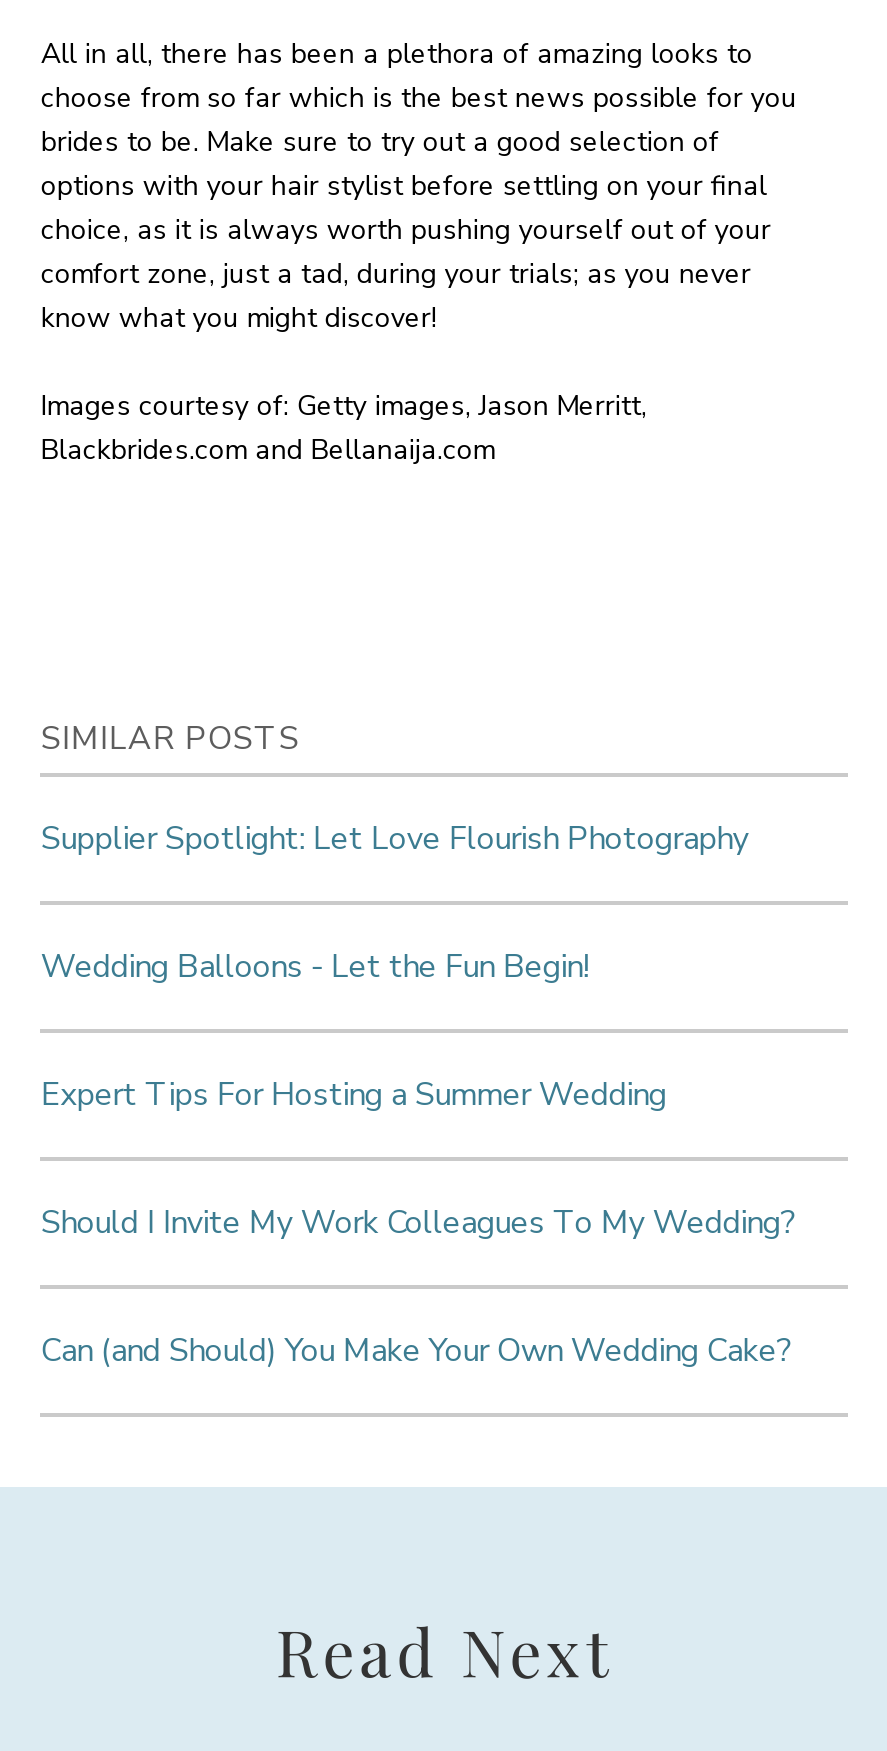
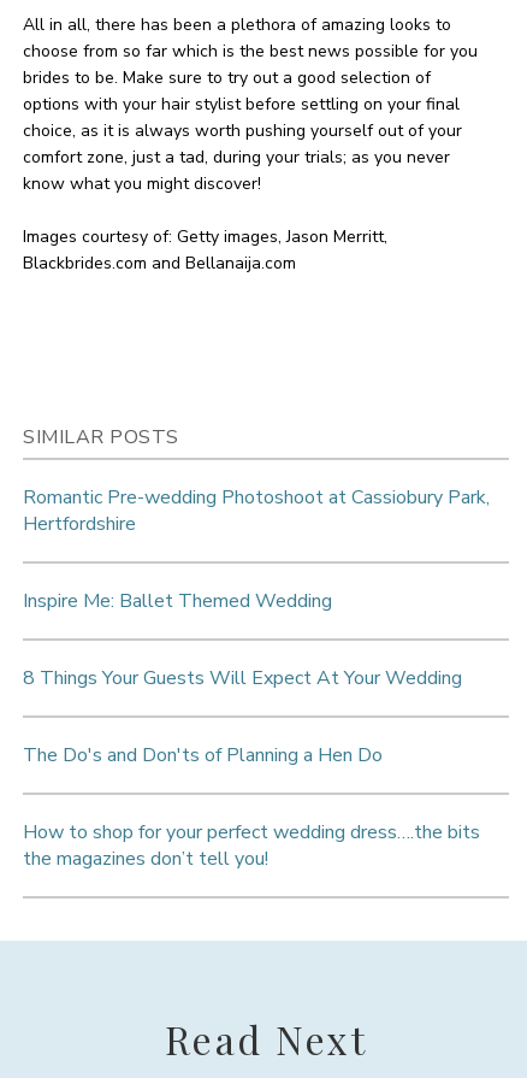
[41,817,749,861] Supplier Spotlight: Let Love Flourish Photography -> [23,484,490,537] Romantic Pre-wedding Photoshoot at Cassiobury Park, | Hertfordshire
[41,945,589,989] Wedding Balloons - Let the Fun Begin! -> [23,588,333,615] Inspire Me: Ballet Themed Wedding
[41,1073,667,1117] Expert Tips For Hosting a Summer Wedding -> [23,665,463,692] 8 Things Your Guests Will Expect At Your Wedding
[41,1201,797,1245] Should I Invite My Work Colleagues To My Wedding? -> [23,742,383,769] The Do's and Don'ts of Planning a Hen Do
[41,1329,793,1373] Can (and Should) You Make Your Own Wedding Cake? -> [23,819,481,872] How to shop for your perfect wedding dress….the bits | the magazines don’t tell you!

